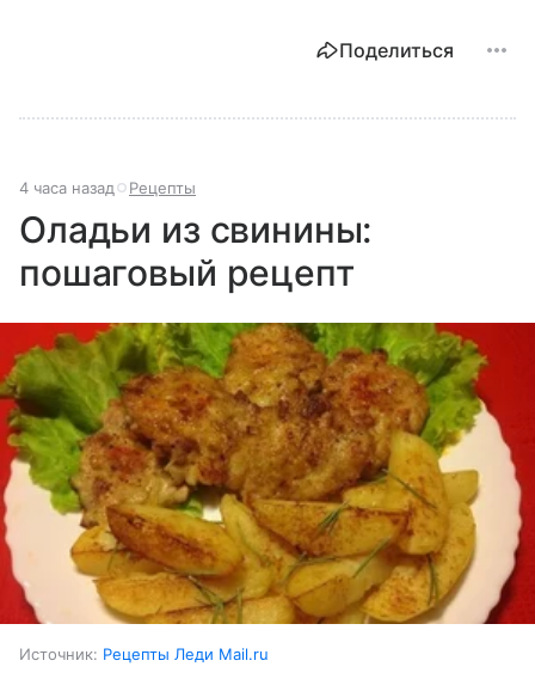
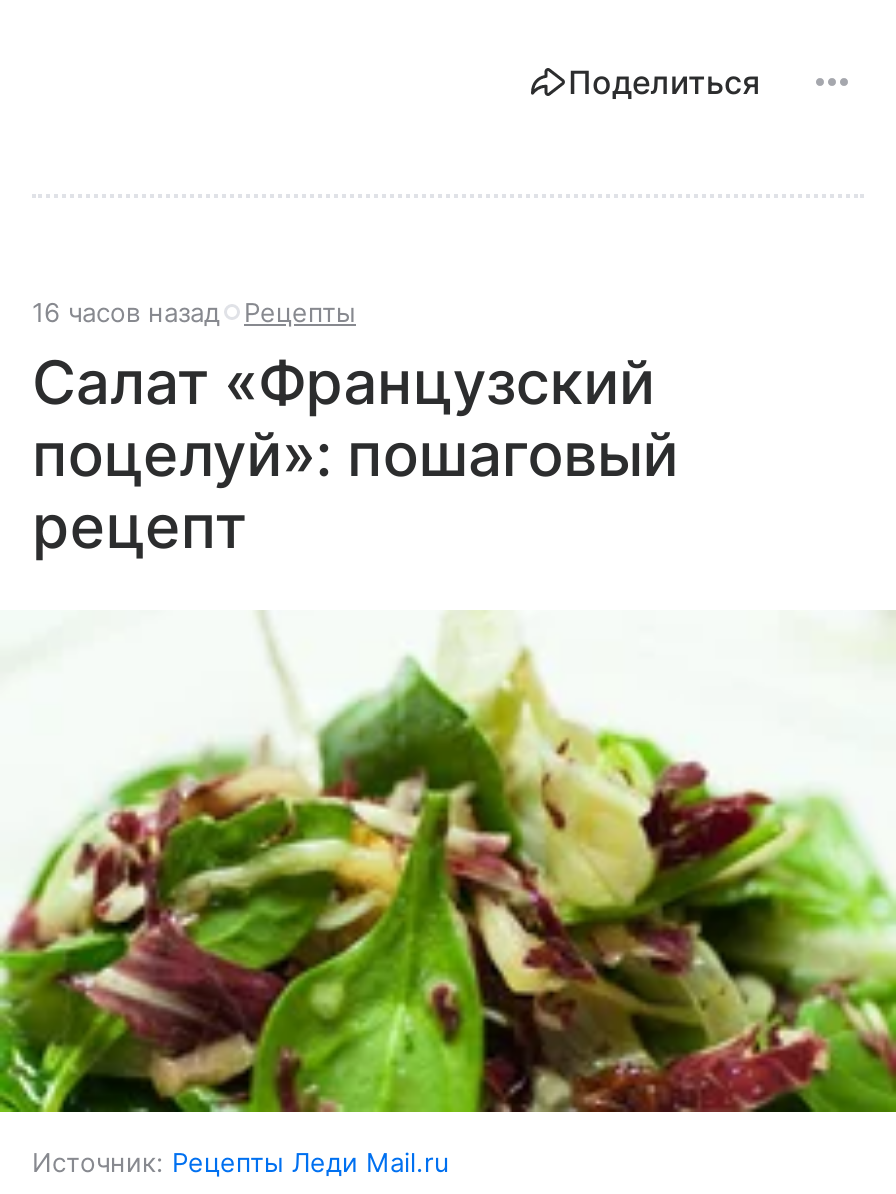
[19,178,196,197] 4 часа назад Рецепты -> [32,295,356,327] 16 часов назад Рецепты
[19,208,372,294] Оладьи из свинины: | пошаговый рецепт -> [32,345,678,561] Салат «Французский | поцелуй»: пошаговый | рецепт
[4,322,531,625] [image] -> [6,608,890,1114] [image]

